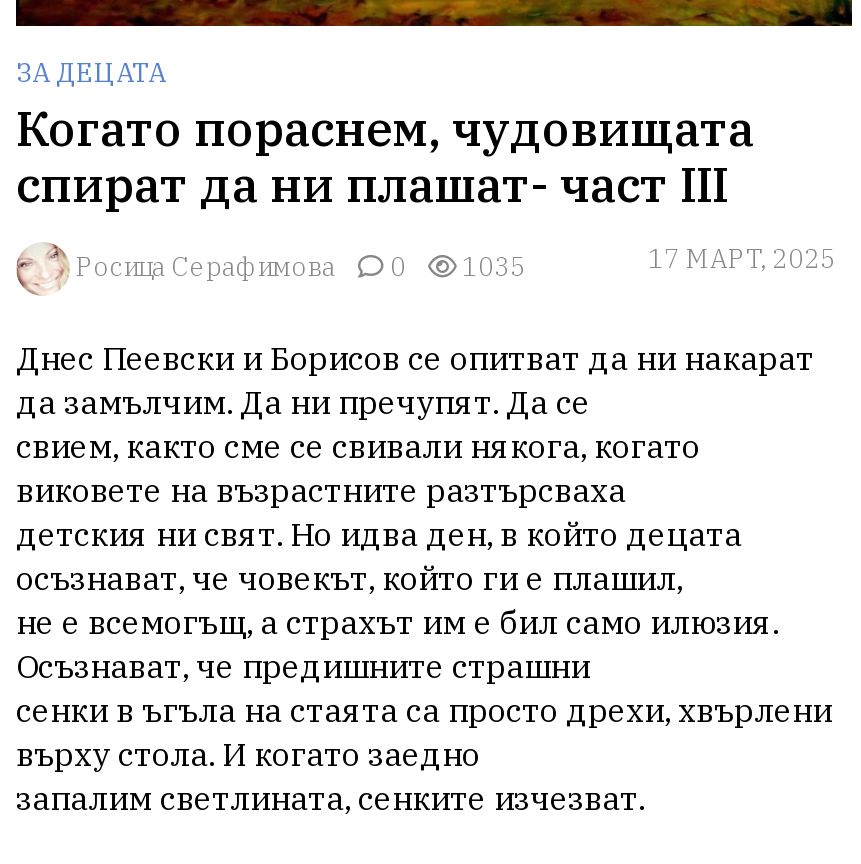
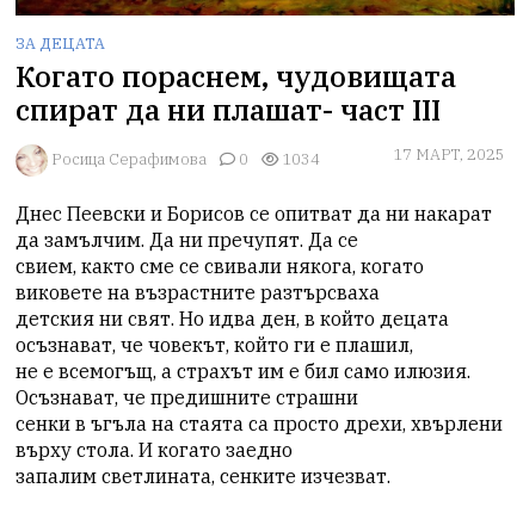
[76,250,526,284] Росица Серафимова 0 1035 -> [51,149,320,169] Росица Серафимова 0 1034

